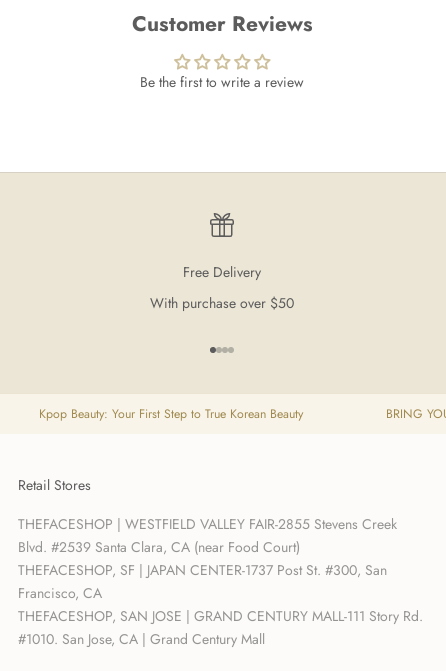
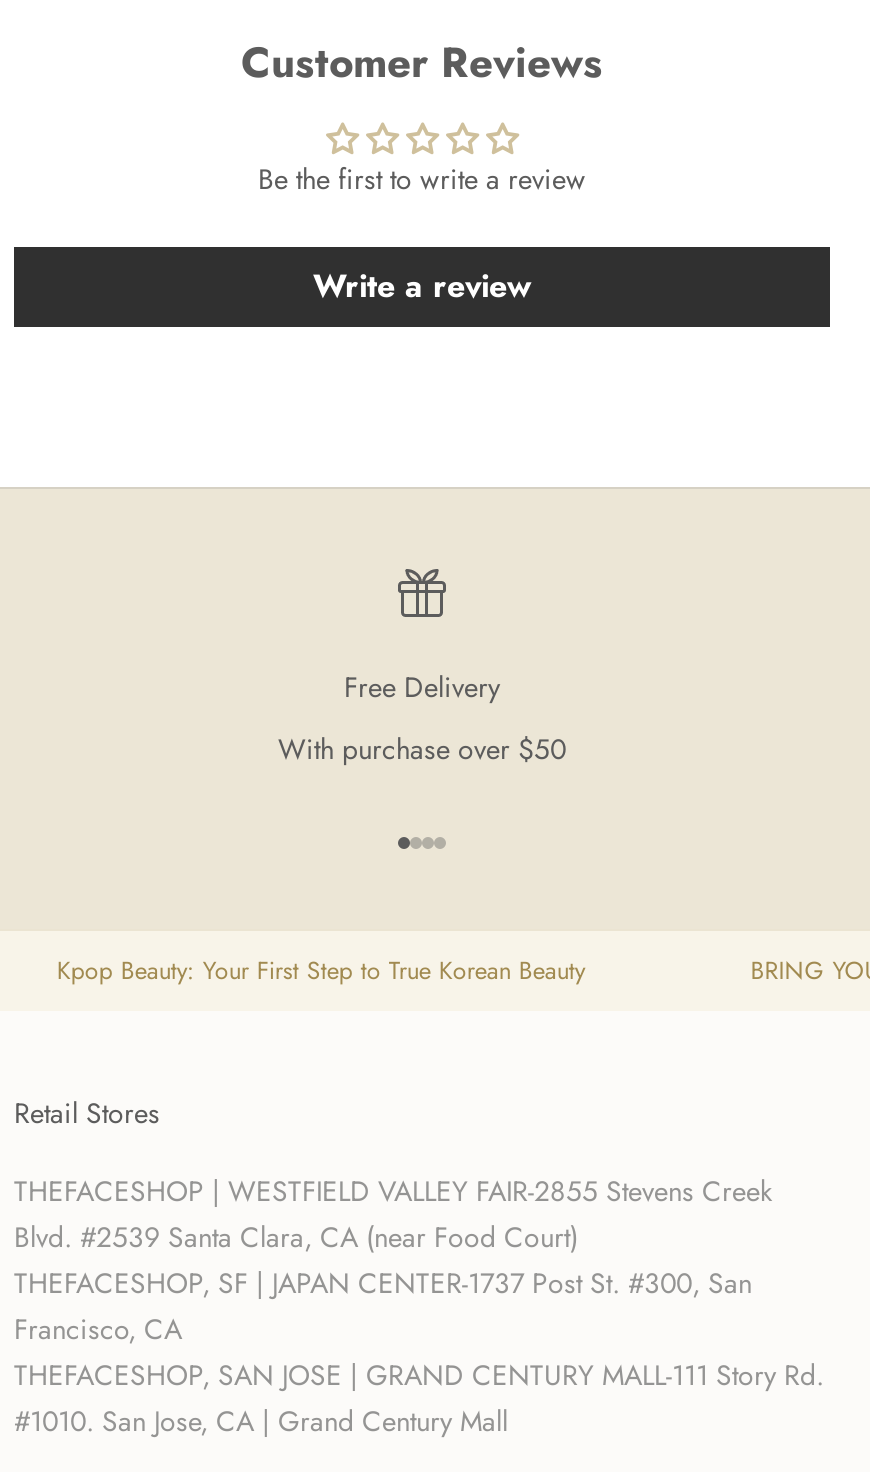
none -> [313,264,531,310] Write a review

